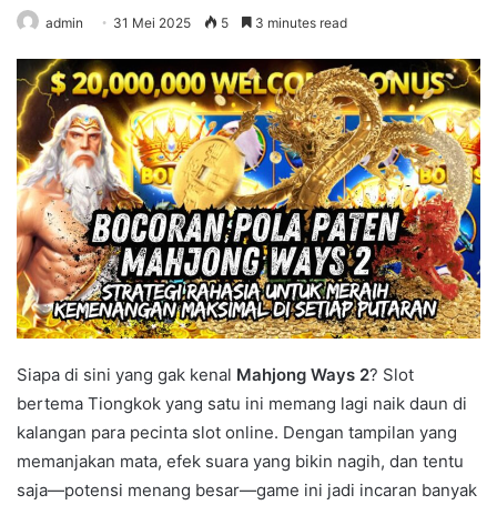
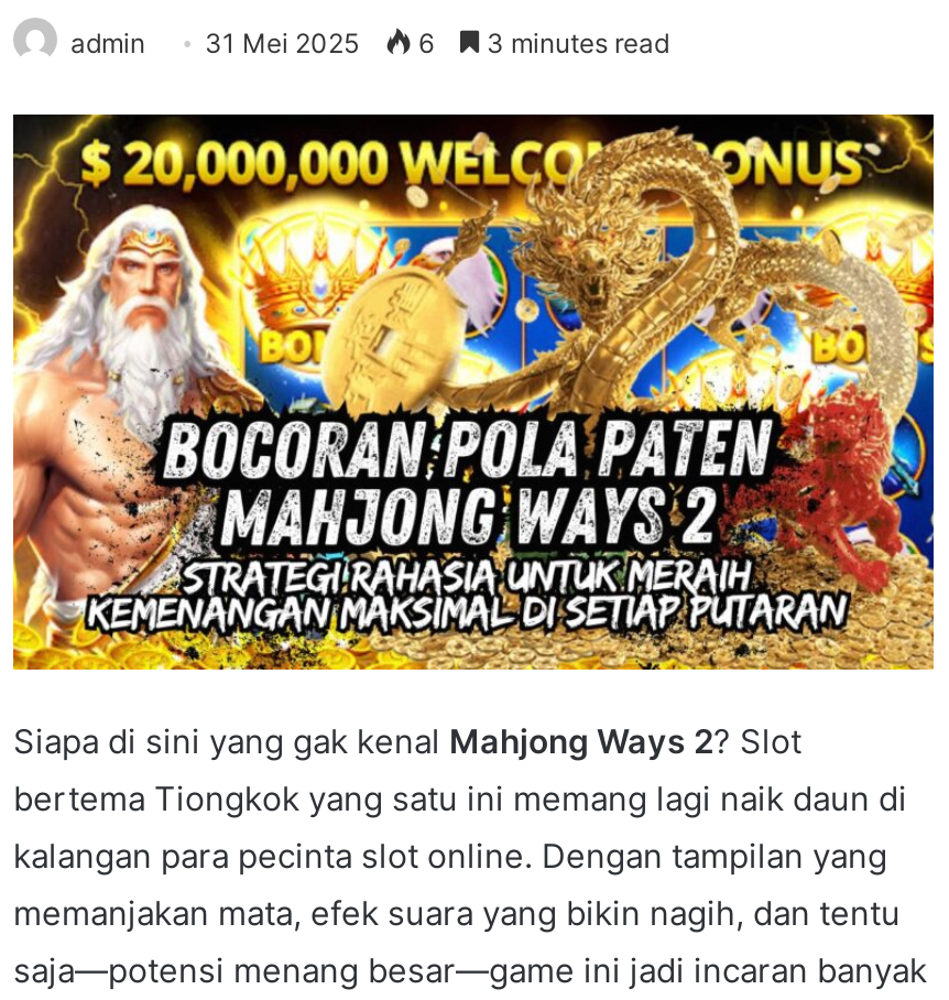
[45,14,347,31] admin 31 Mei 2025 5 3 minutes read -> [70,26,669,59] admin 31 Mei 2025 6 3 minutes read

